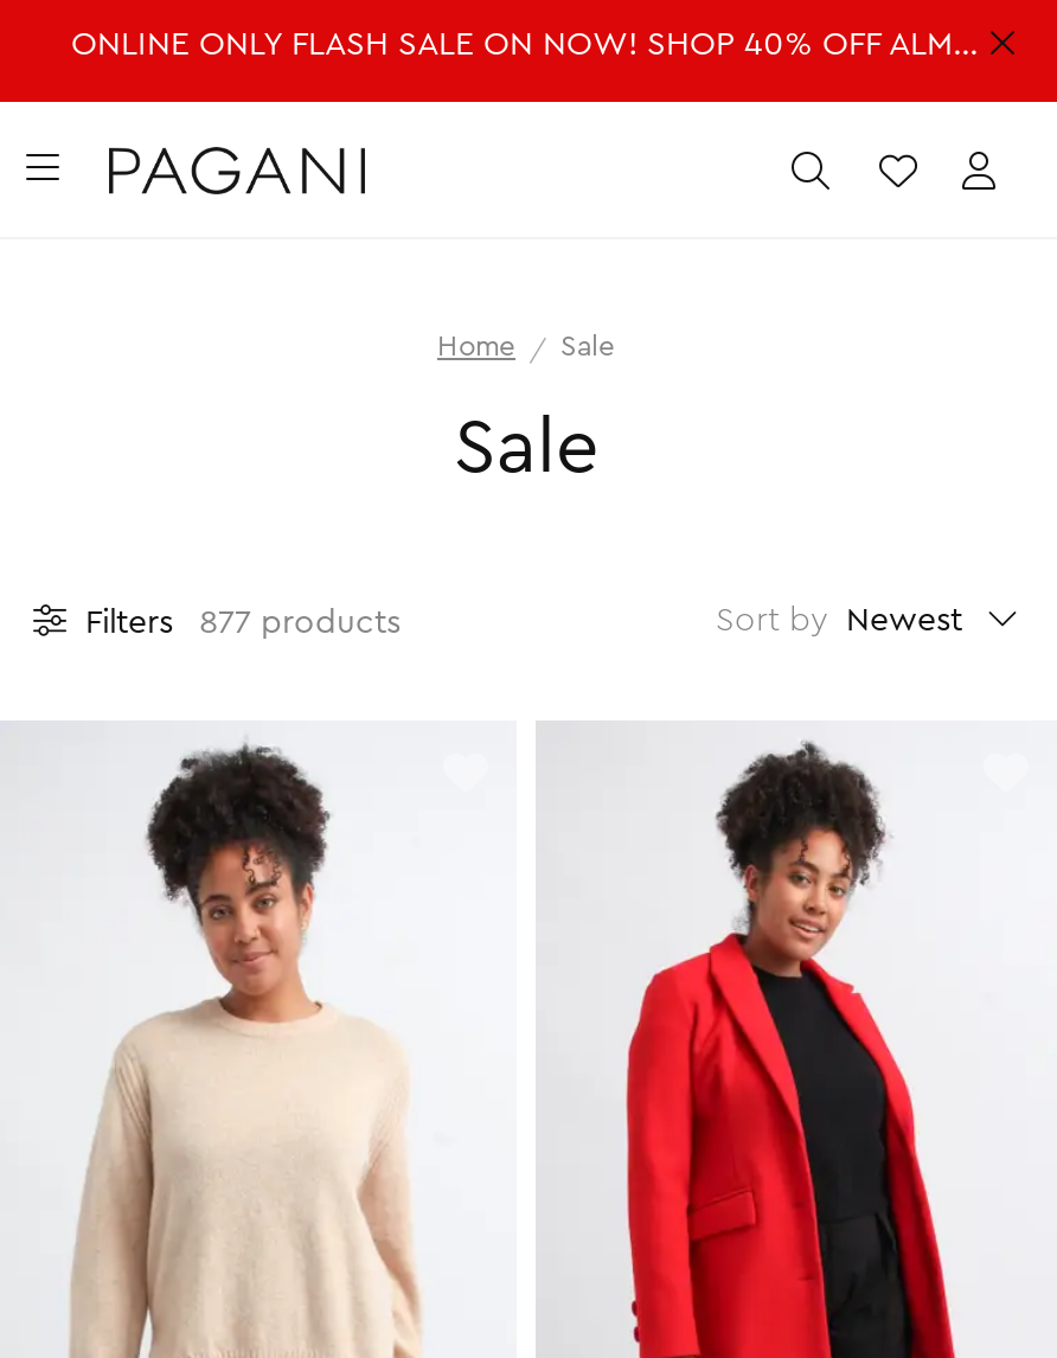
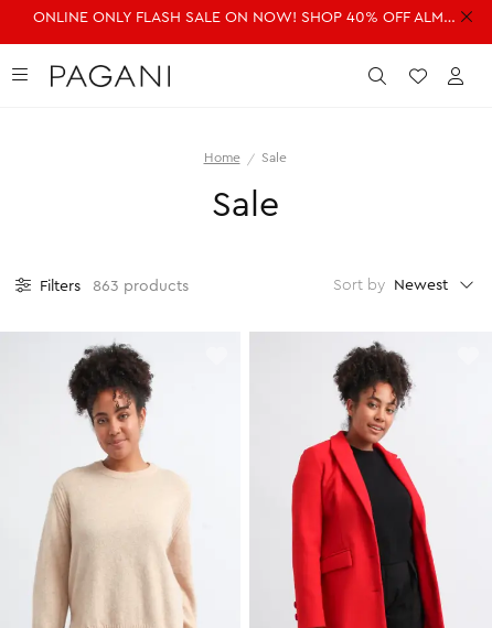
[85,607,401,641] Filters 877 products -> [40,279,189,295] Filters 863 products

